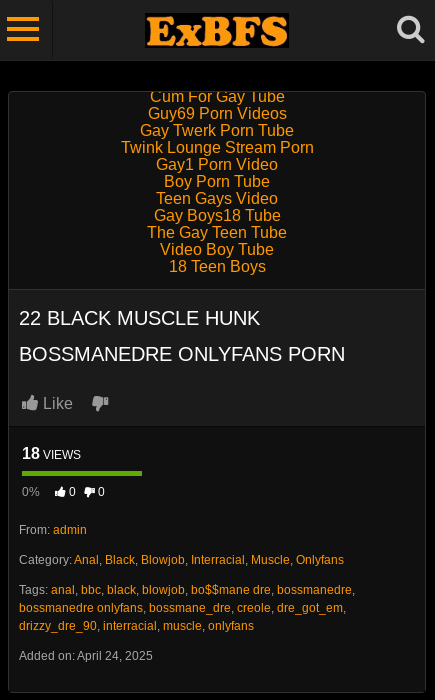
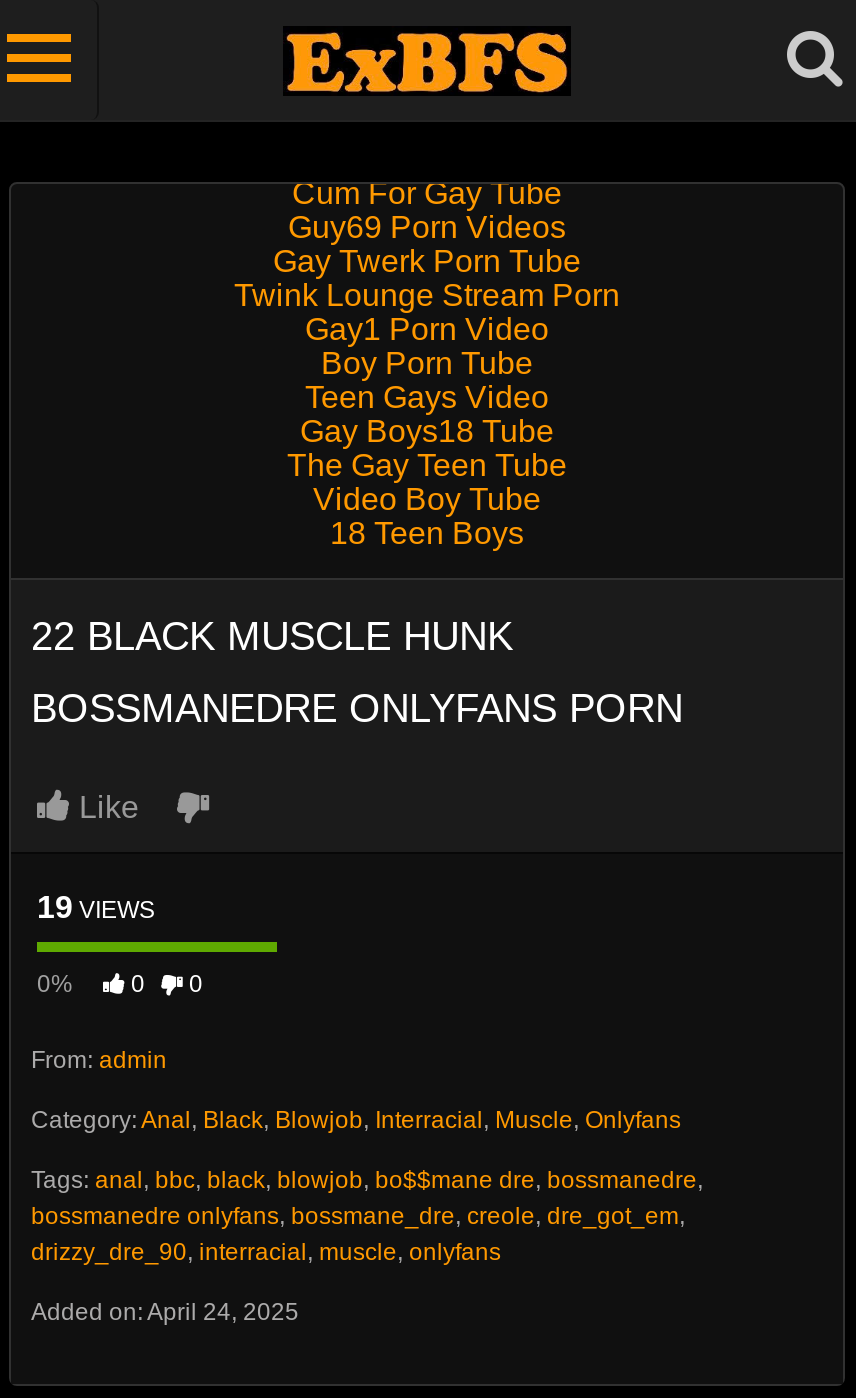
[22,445,81,462] 18 VIEWS -> [37,890,155,924] 19 VIEWS

